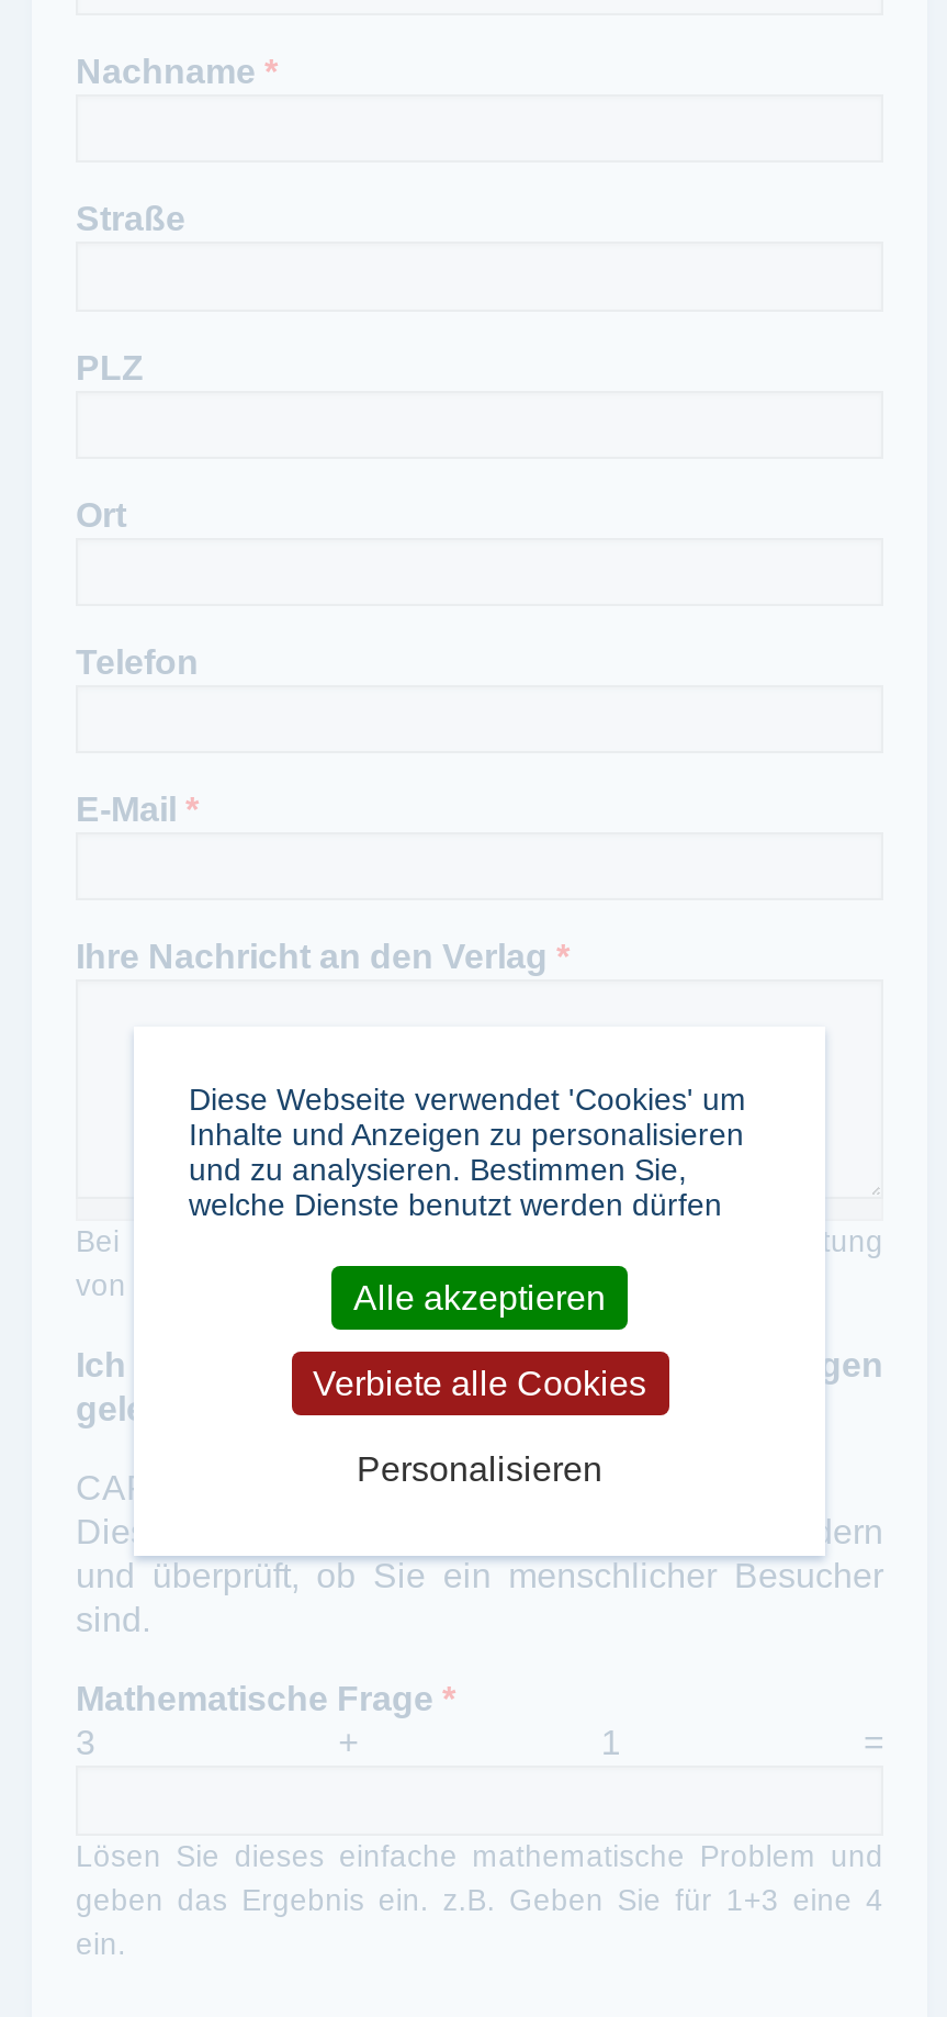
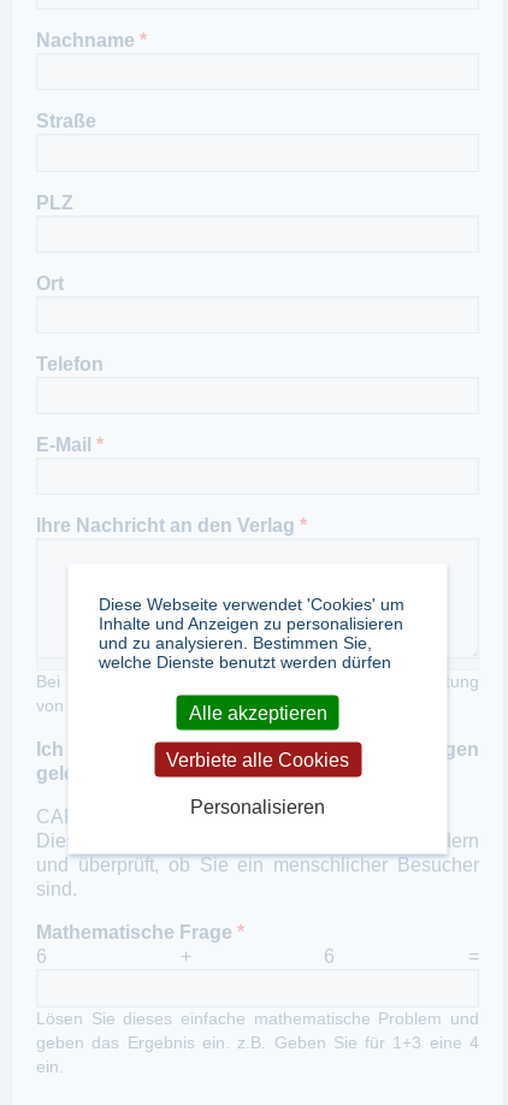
[76,1724,883,1762] 3 + 1 = -> [36,946,479,967] 6 + 6 =

